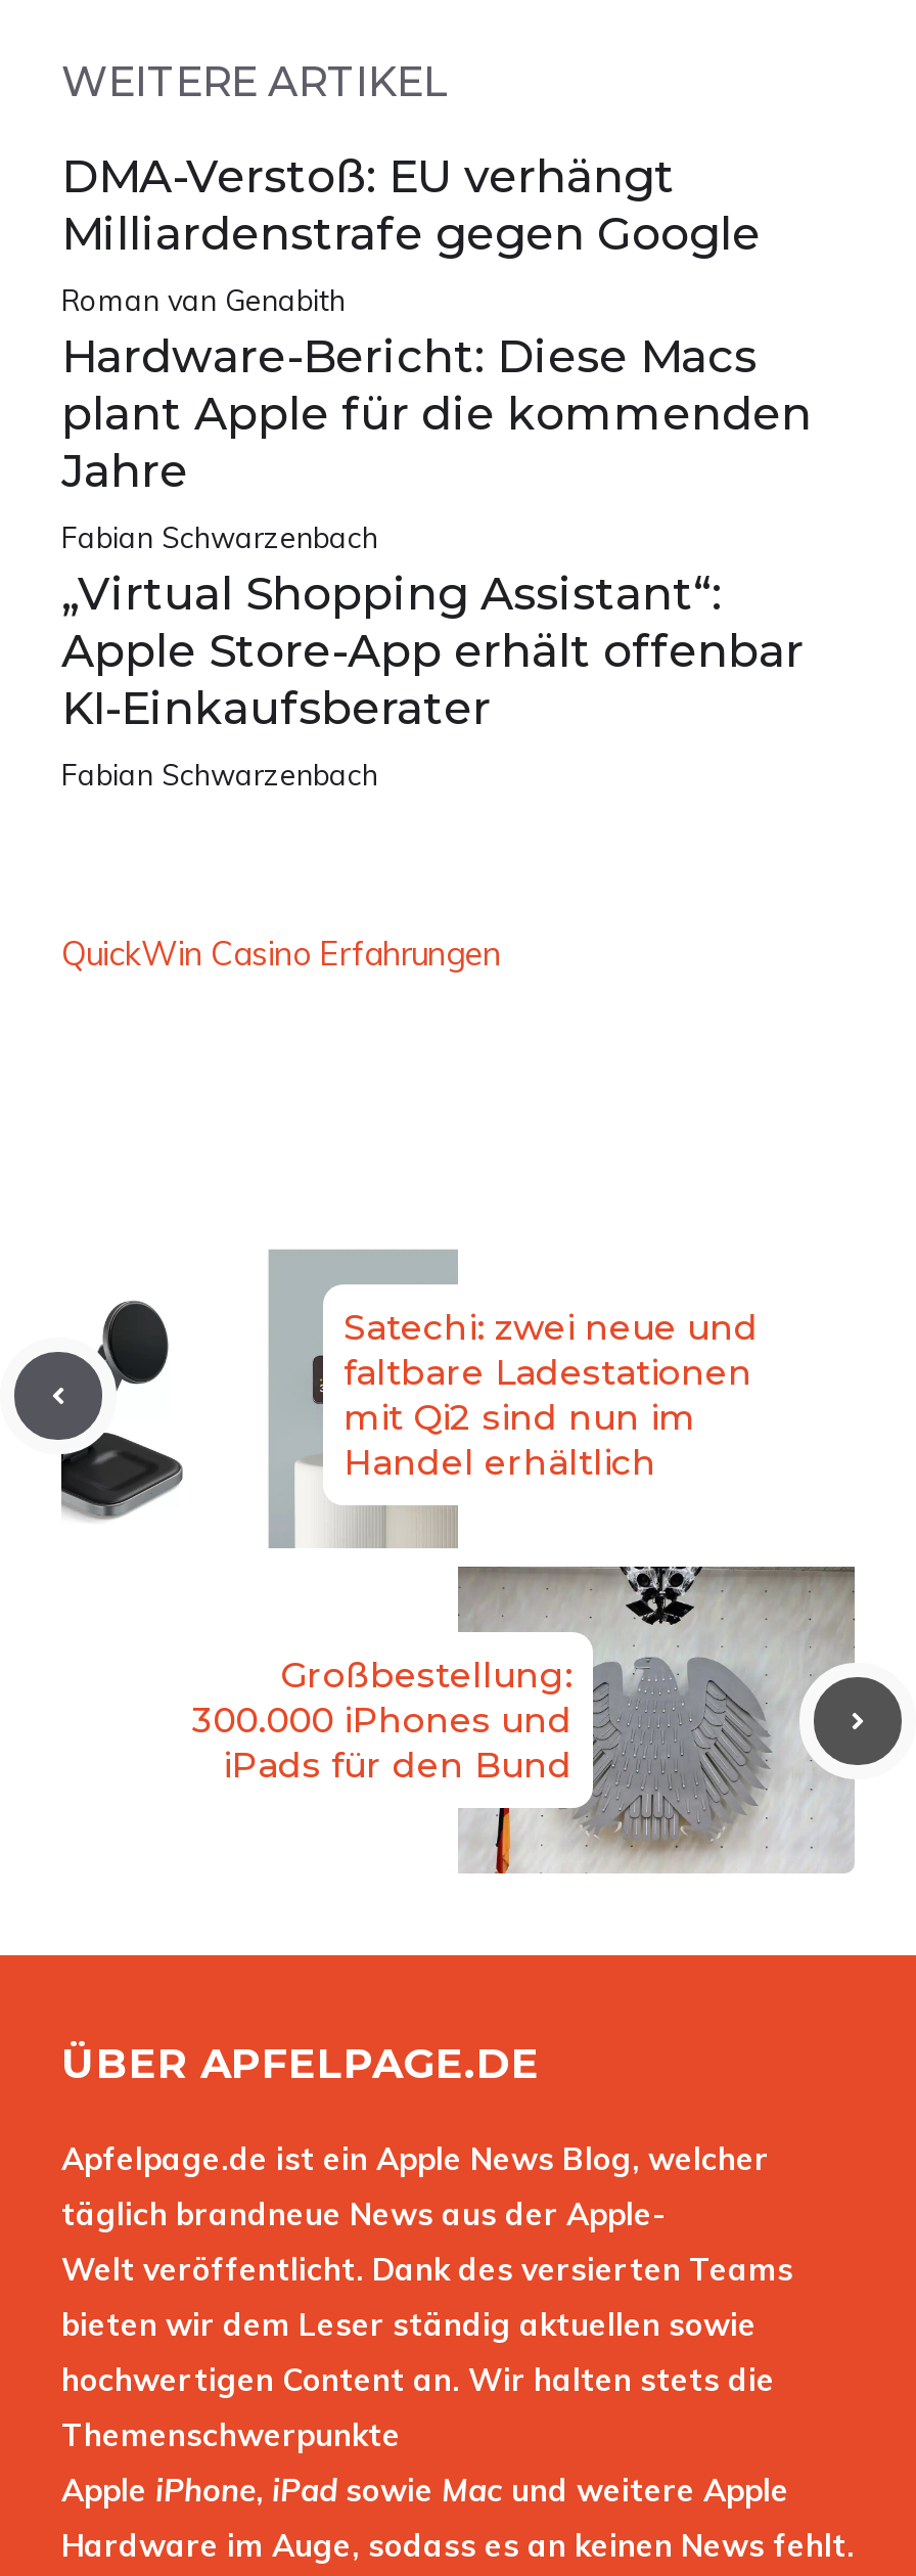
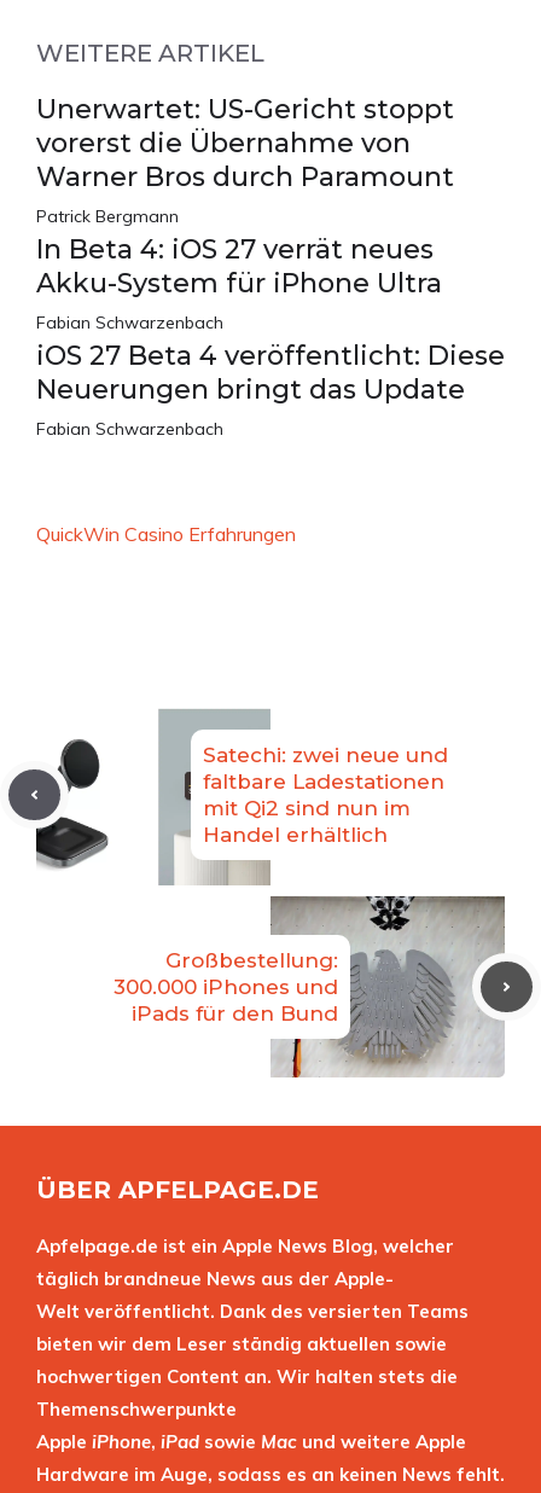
[61,150,812,500] DMA-Verstoß: EU verhängt | Milliardenstrafe gegen Google | Roman van Genabith | Hardware-Bericht: Diese Macs | plant Apple für die kommenden | Jahre -> [36,93,454,299] Unerwartet: US-Gericht stoppt | vorerst die Übernahme von | Warner Bros durch Paramount | Patrick Bergmann | In Beta 4: iOS 27 verrät neues | Akku-System für iPhone Ultra
[61,567,804,737] „Virtual Shopping Assistant“: | Apple Store-App erhält offenbar | KI-Einkaufsberater -> [36,339,505,406] iOS 27 Beta 4 veröffentlicht: Diese | Neuerungen bringt das Update

